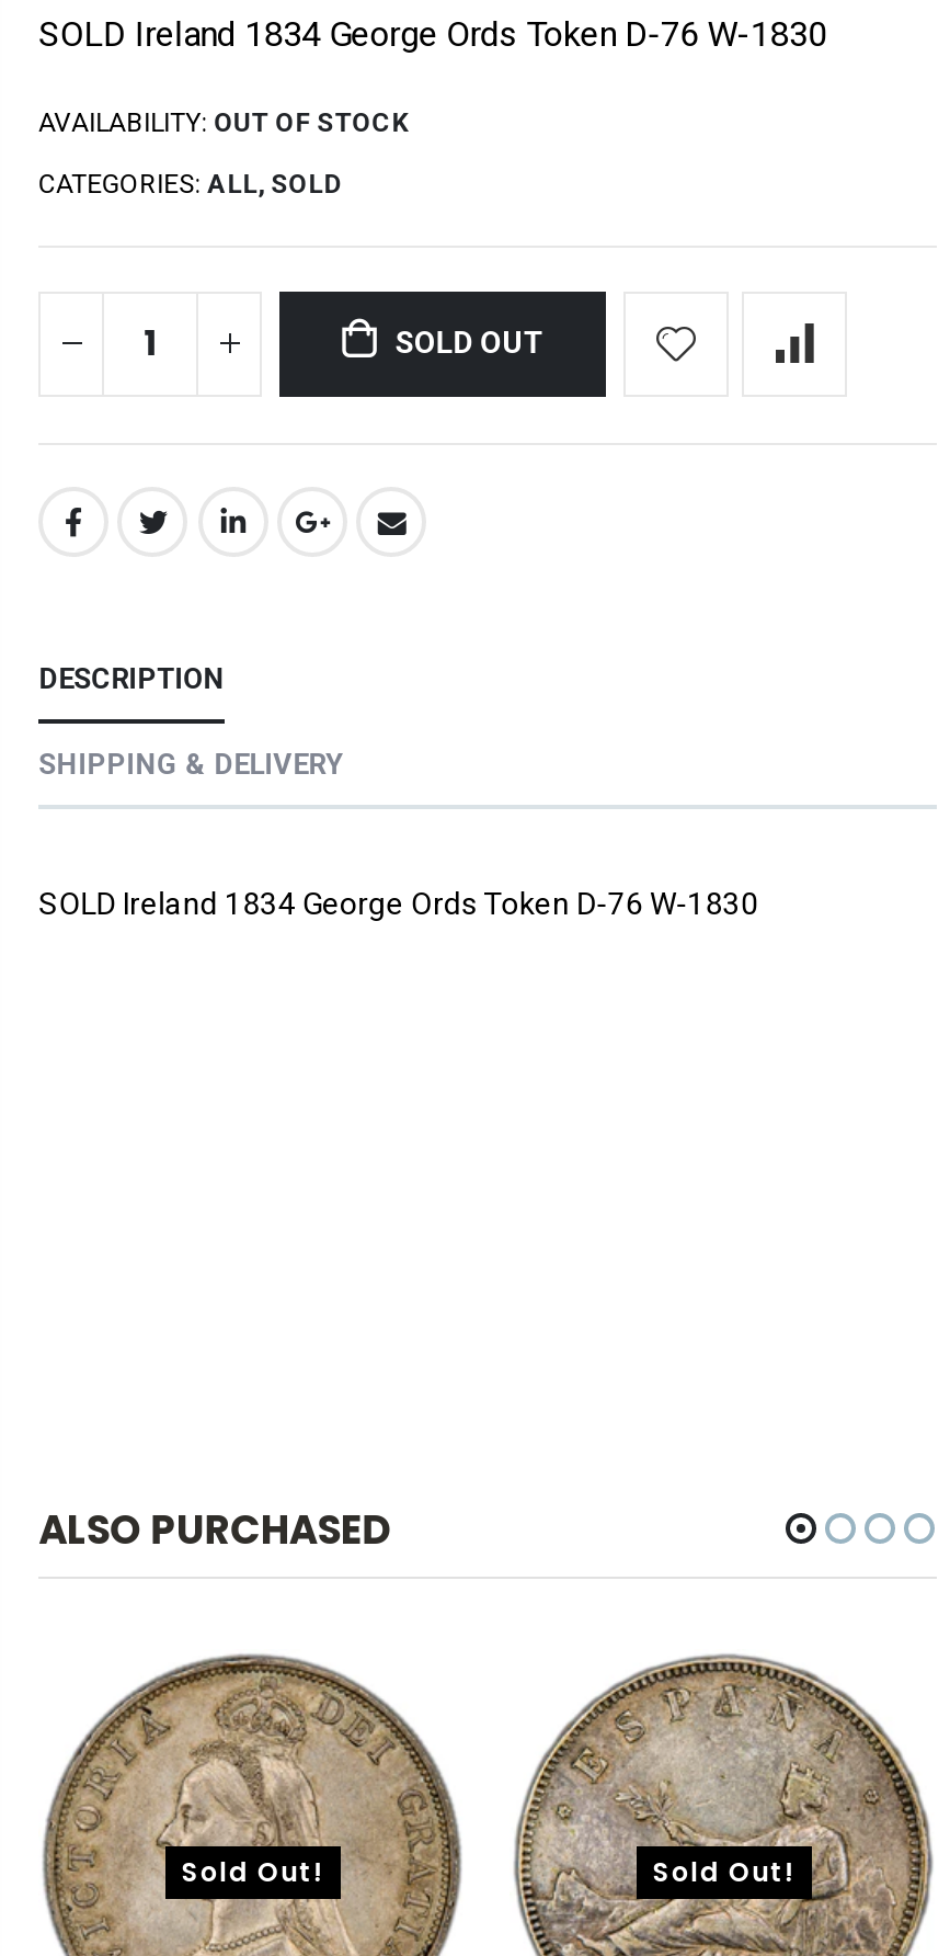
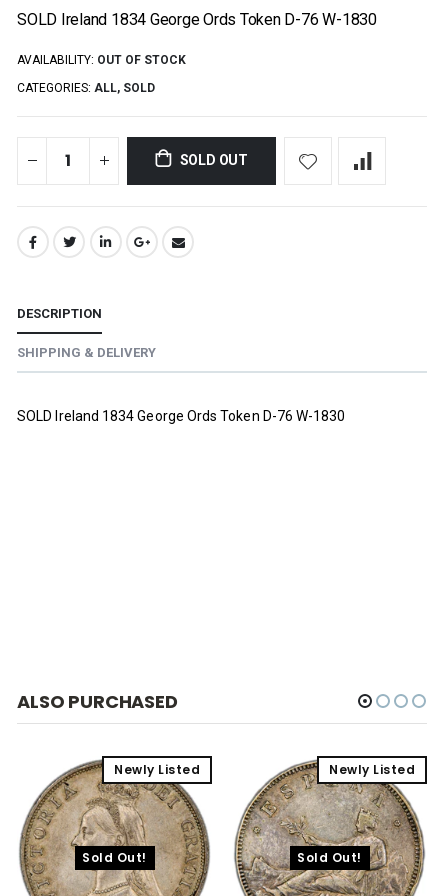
none -> [114,761,200,778] Newly Listed
none -> [329,761,415,778] Newly Listed

